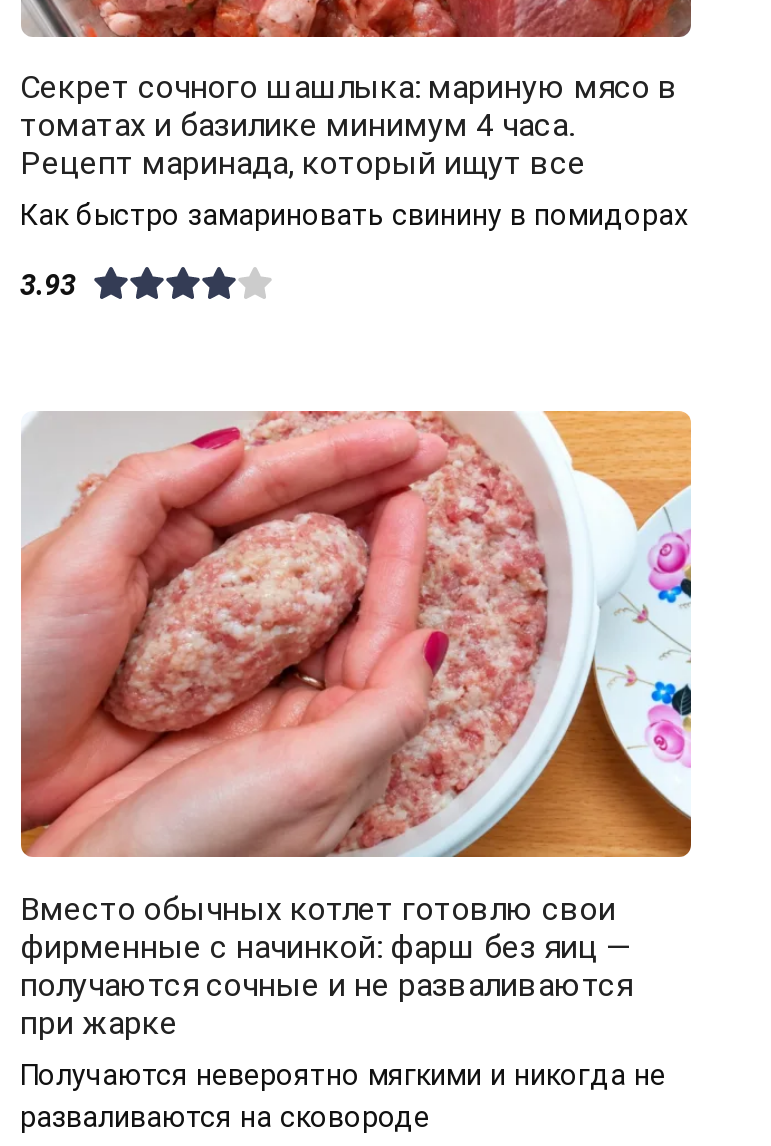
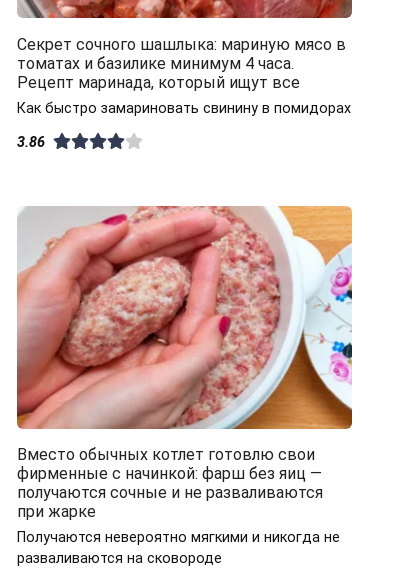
[20,268,76,302] 3.93 -> [16,134,44,151] 3.86

